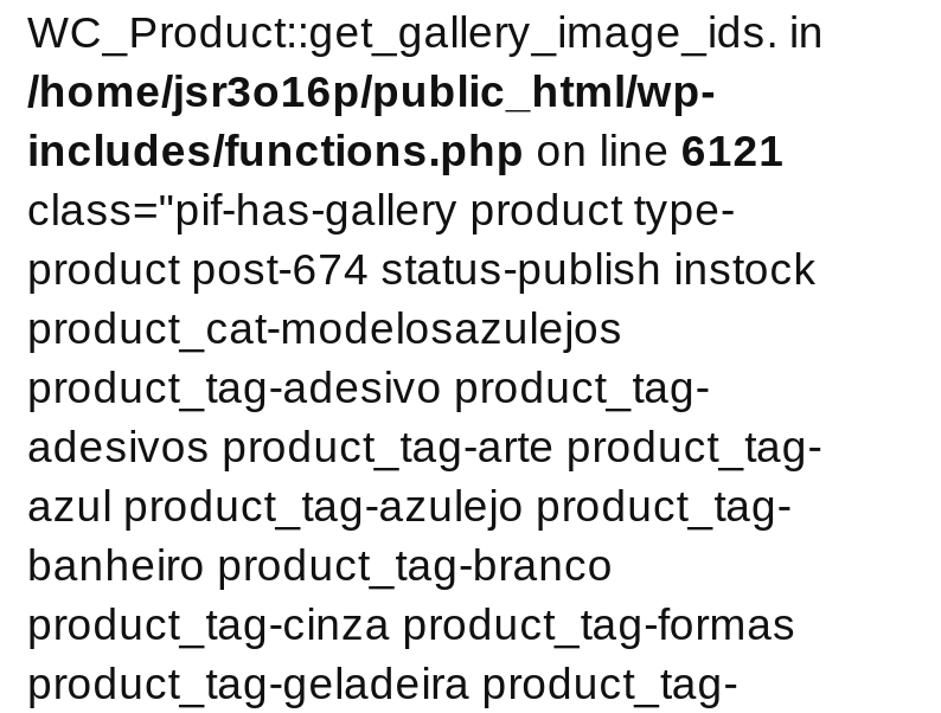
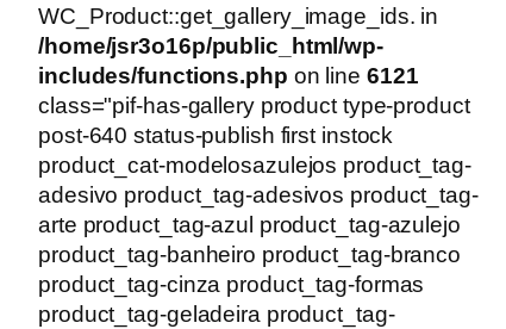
[27,184,822,589] class="pif-has-gallery product type- | product post-674 status-publish instock | product_cat-modelosazulejos | product_tag-adesivo product_tag- | adesivos product_tag-arte product_tag- | azul product_tag-azulejo product_tag- | banheiro product_tag-branco -> [38,93,478,267] class="pif-has-gallery product type-product | post-640 status-publish first instock | product_cat-modelosazulejos product_tag- | adesivo product_tag-adesivos product_tag- | arte product_tag-azul product_tag-azulejo | product_tag-banheiro product_tag-branco

